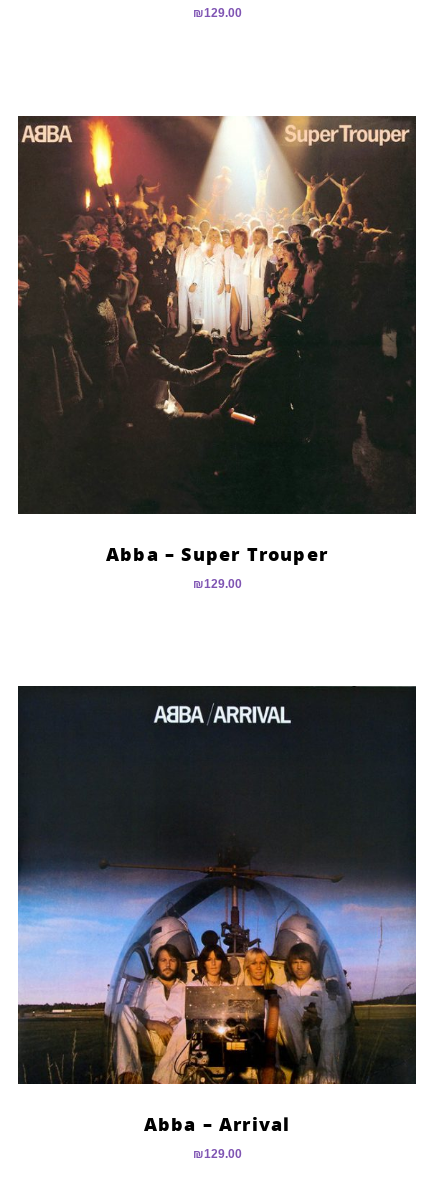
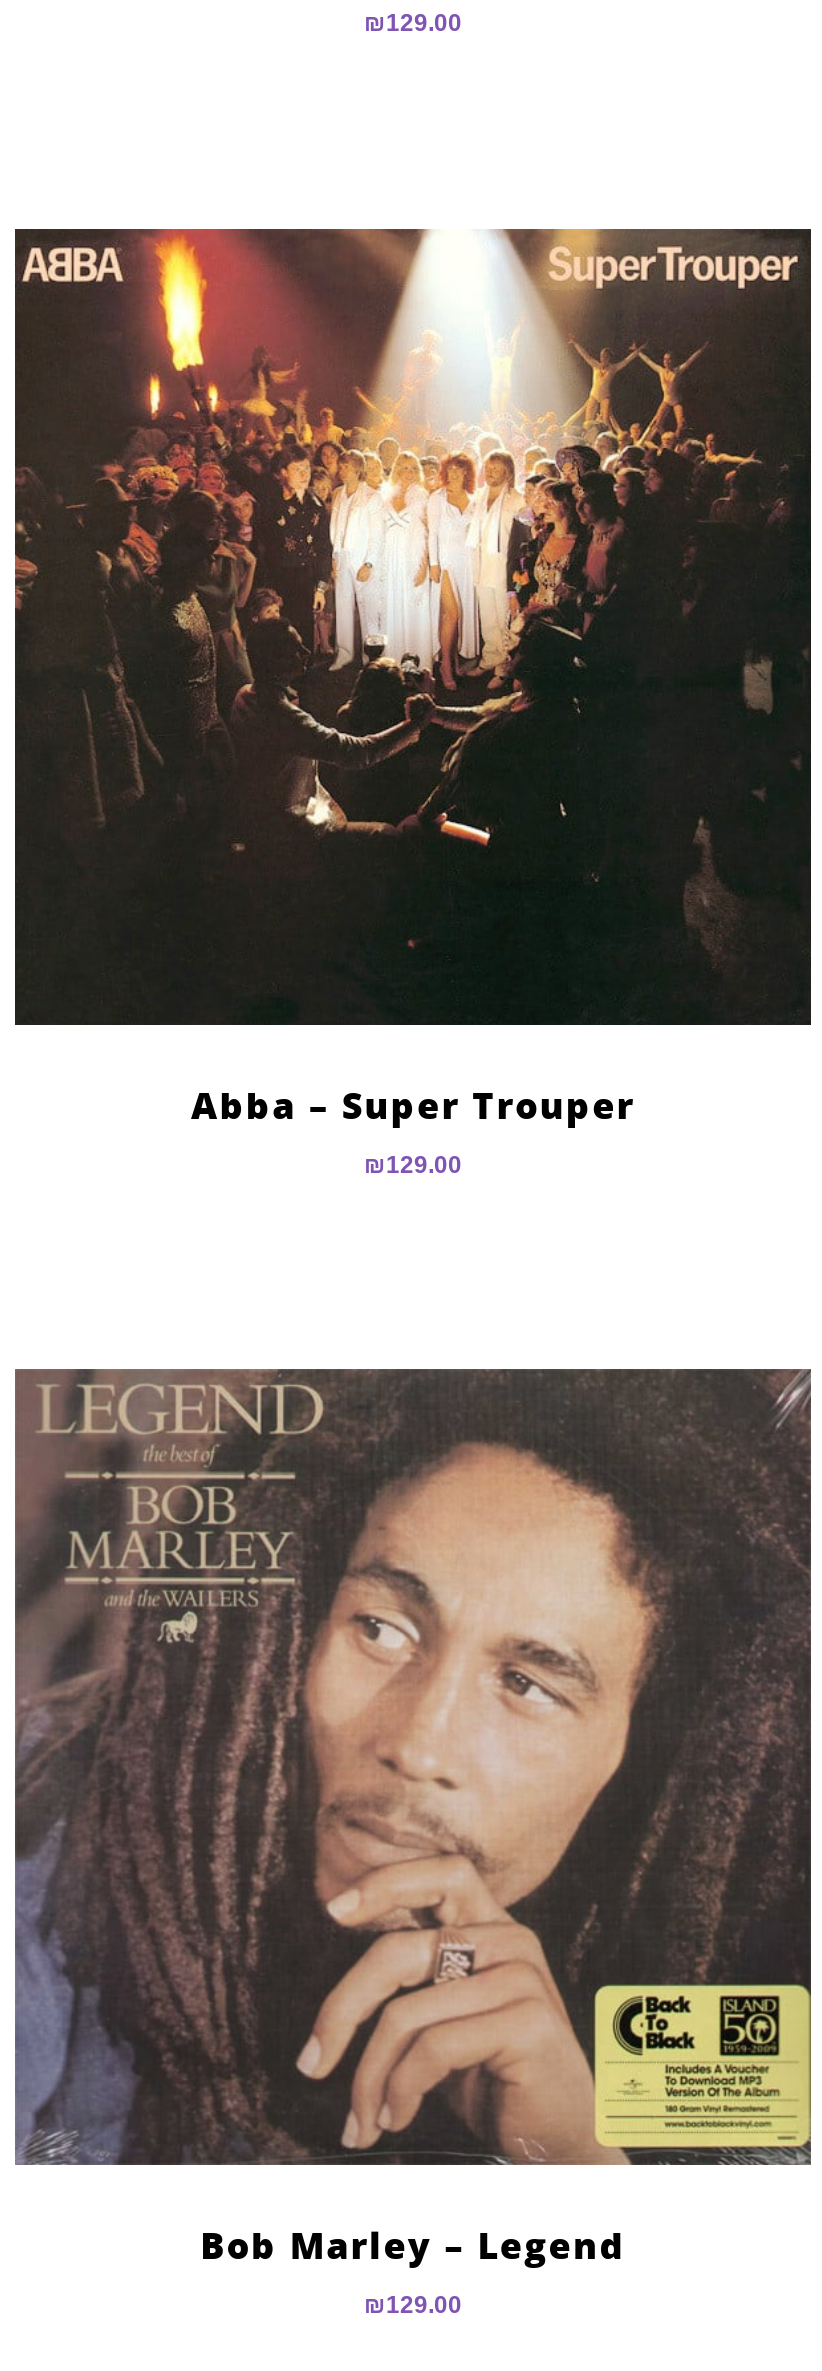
[17,685,417,1136] [image] | Abba – Arrival -> [13,1367,813,2270] [image] | Bob Marley – Legend

